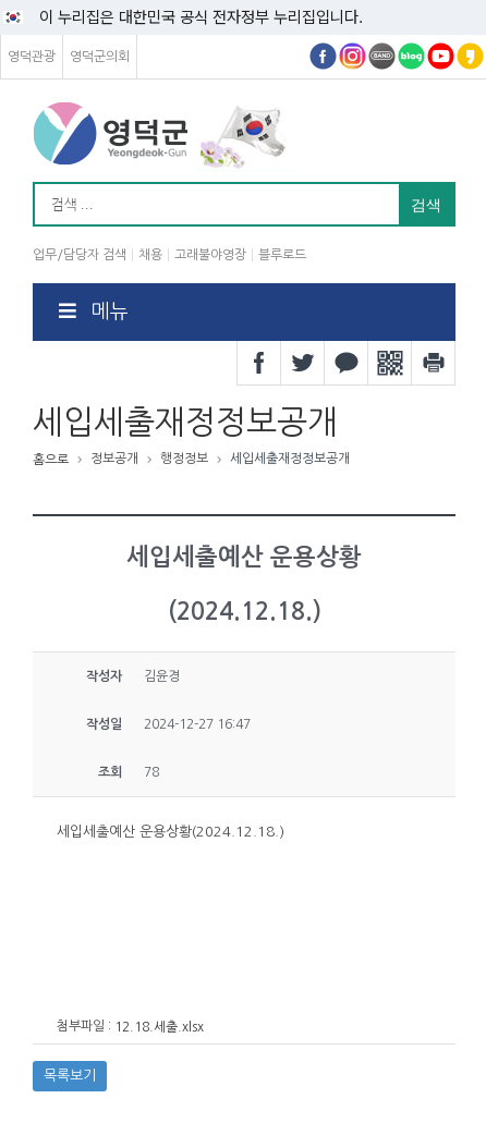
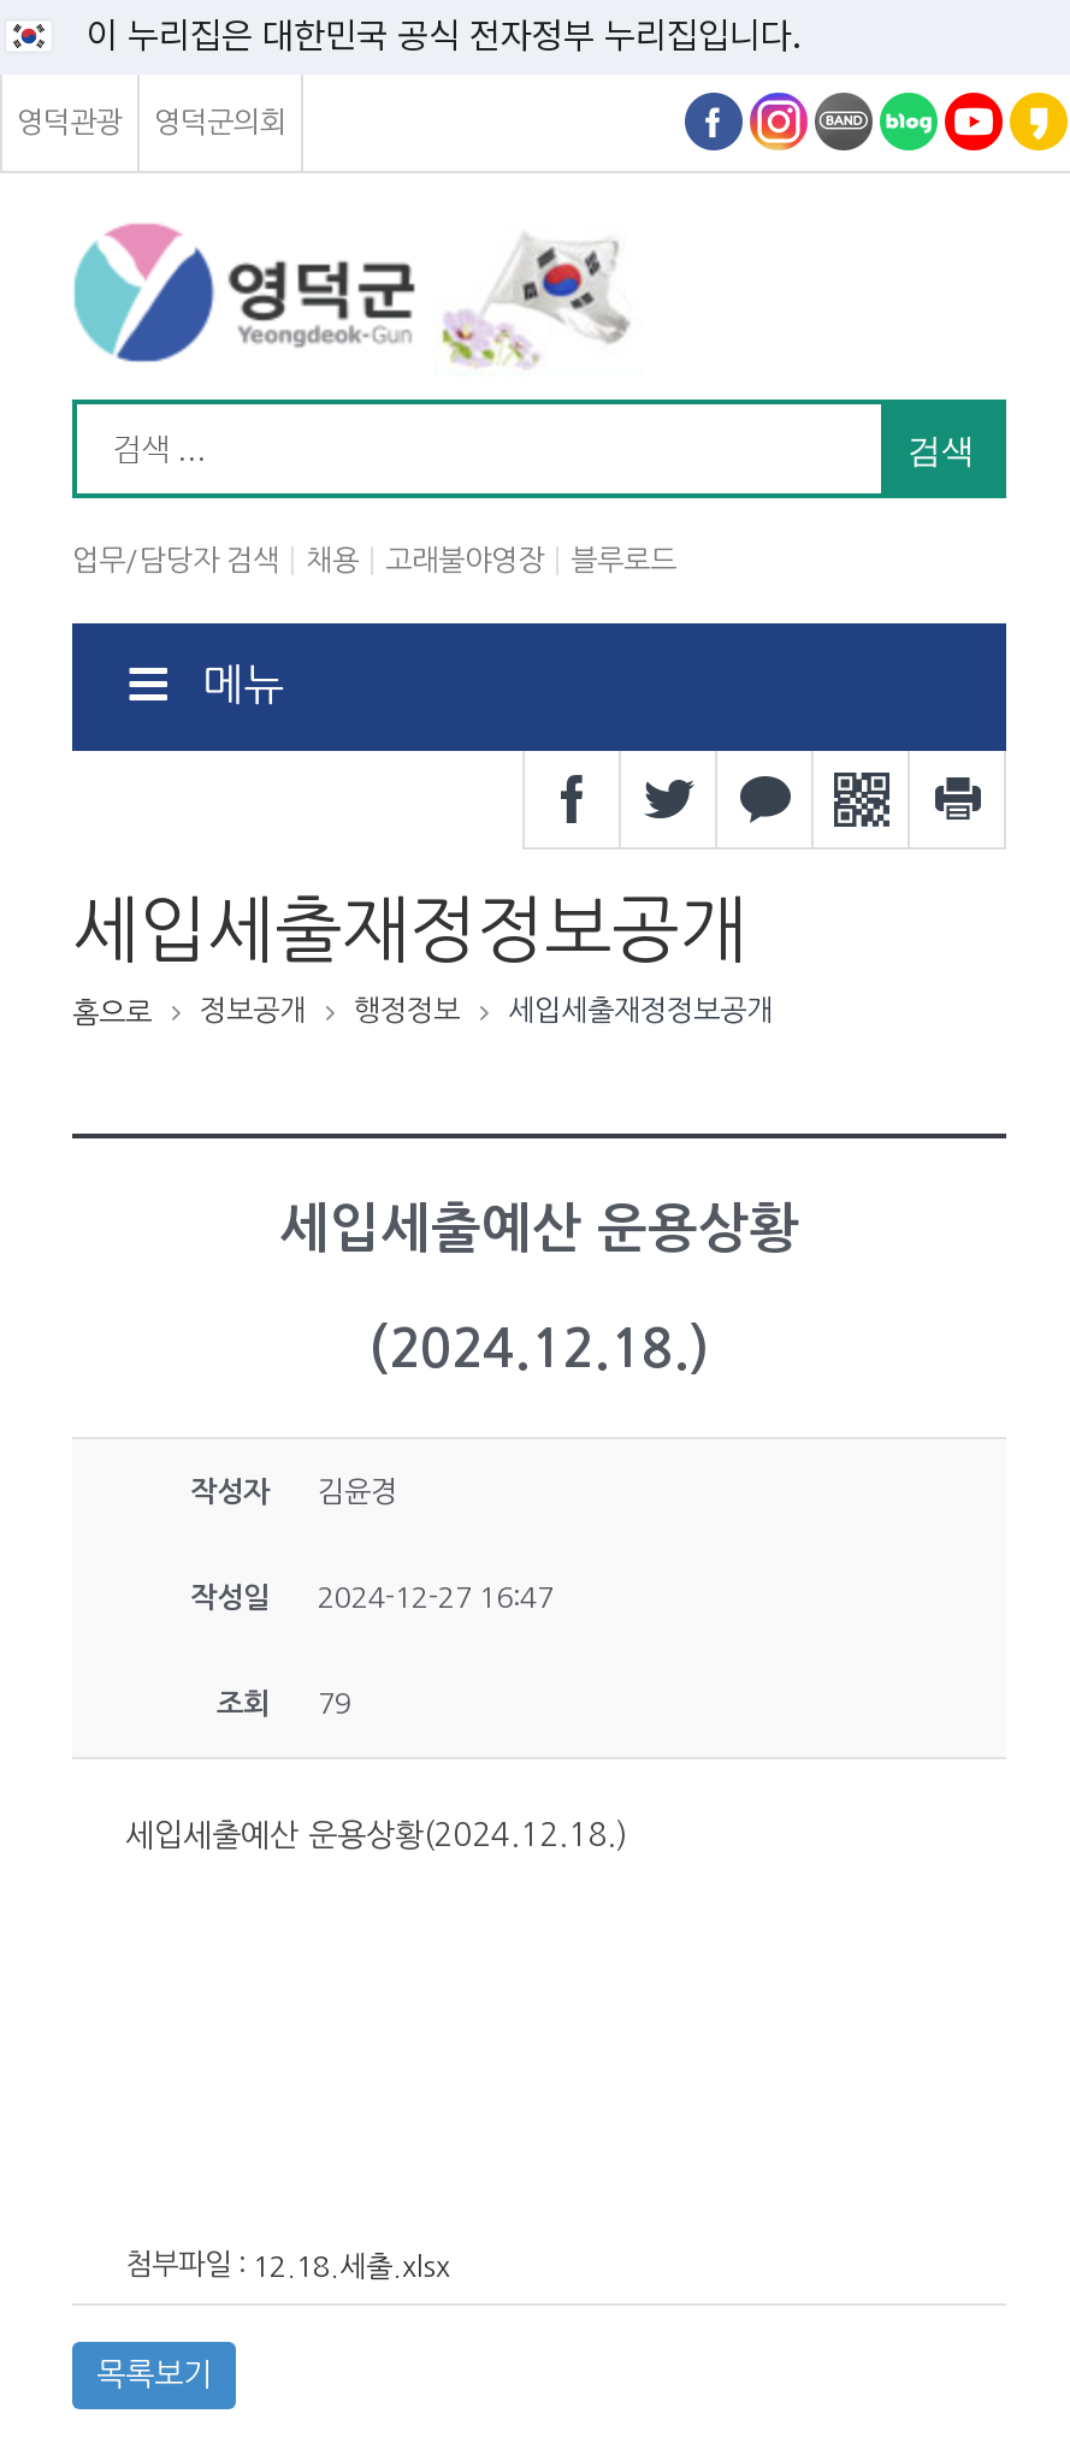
[98,766,159,779] 조회 78 -> [217,1689,351,1718] 조회 79

